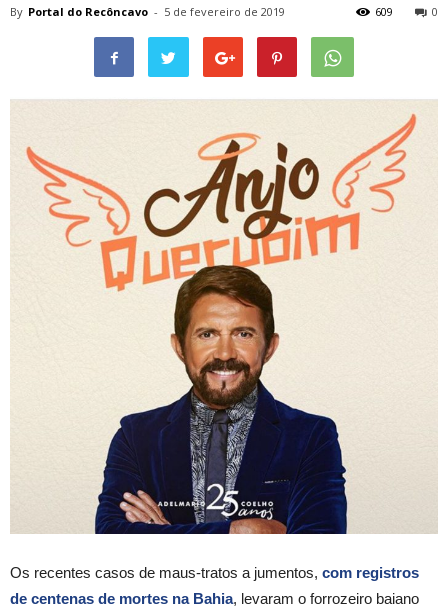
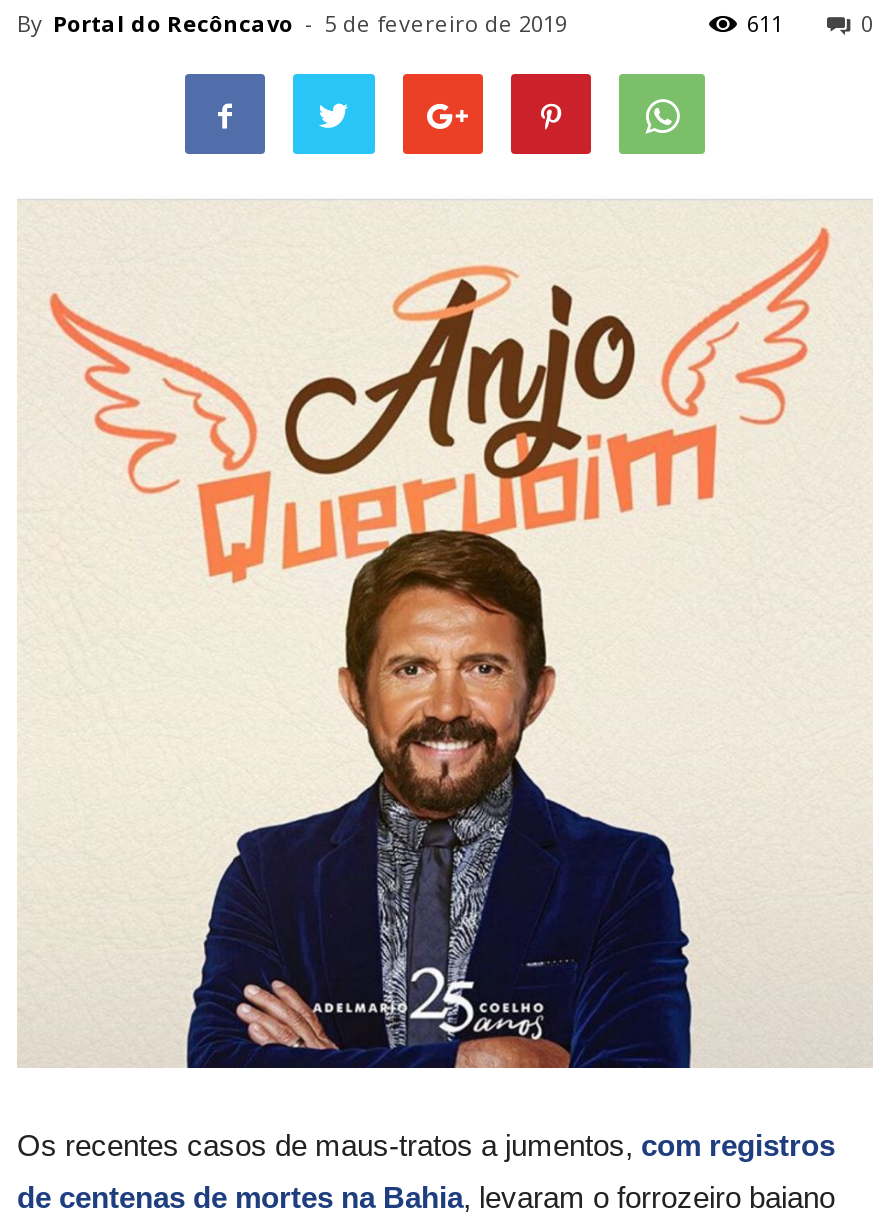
[375,4,393,19] 609 -> [747,8,783,38] 611

